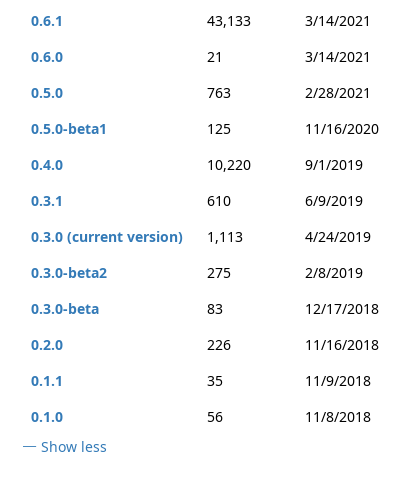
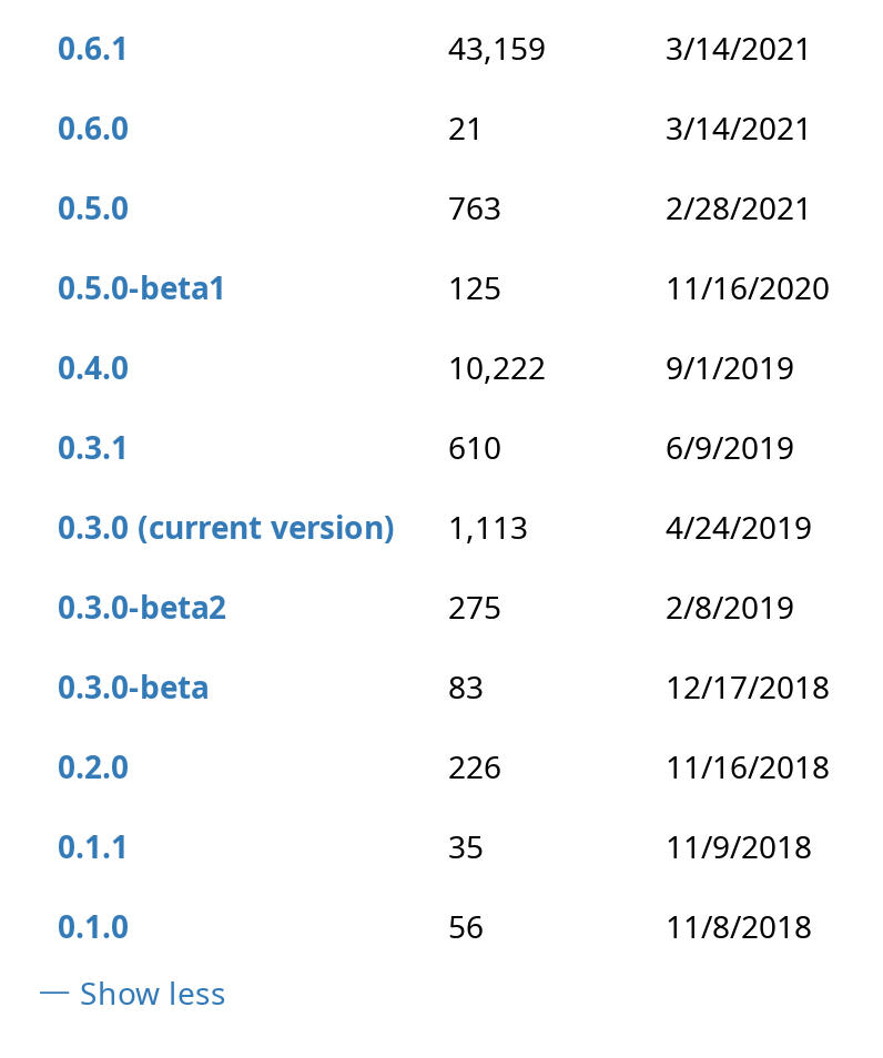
[207,11,251,30] 43,133 -> [448,27,546,69] 43,159
[207,155,251,174] 10,220 -> [448,346,546,388] 10,222

